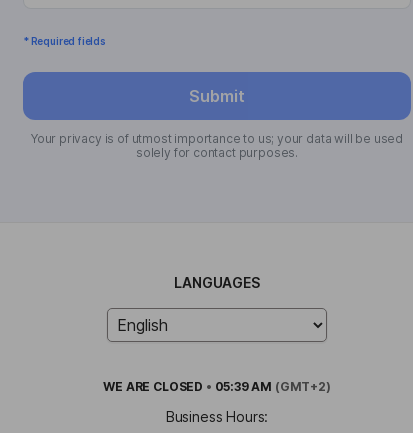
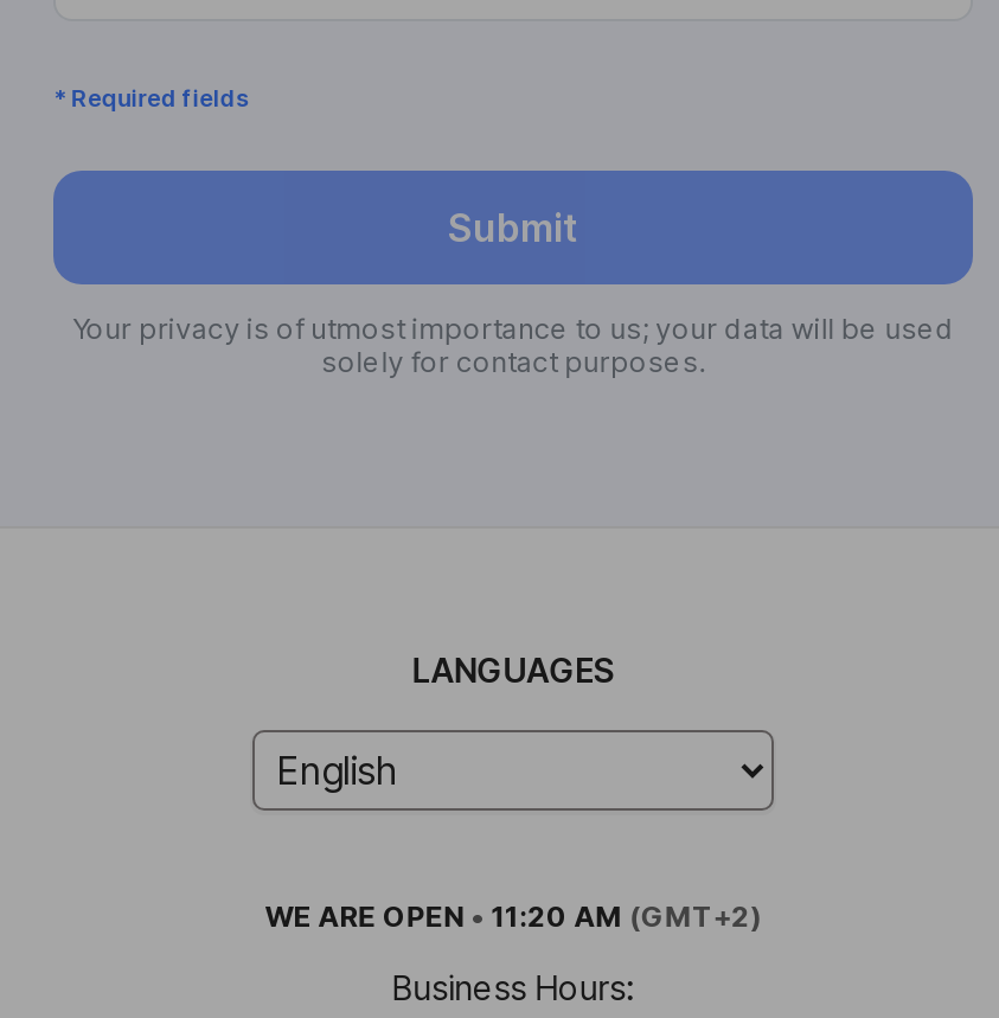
[103,379,331,394] WE ARE CLOSED • 05:39 AM (GMT+2) -> [265,897,762,933] WE ARE OPEN • 11:20 AM (GMT+2)

